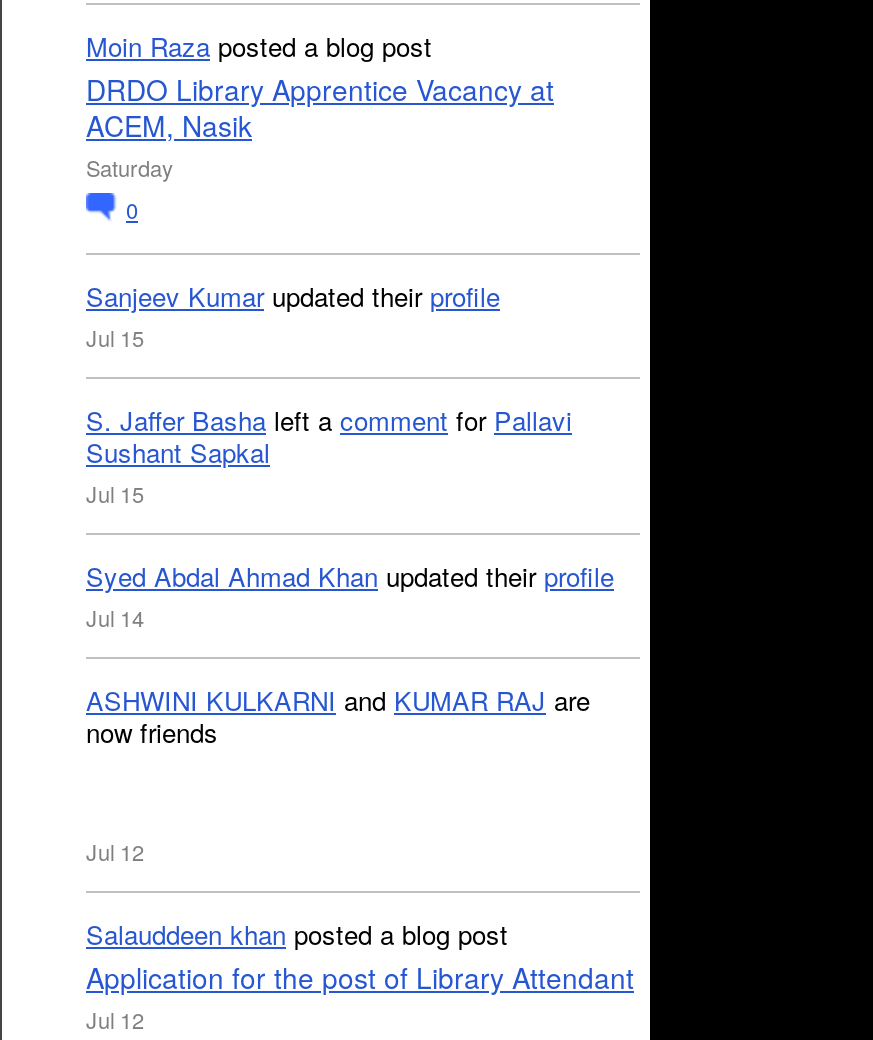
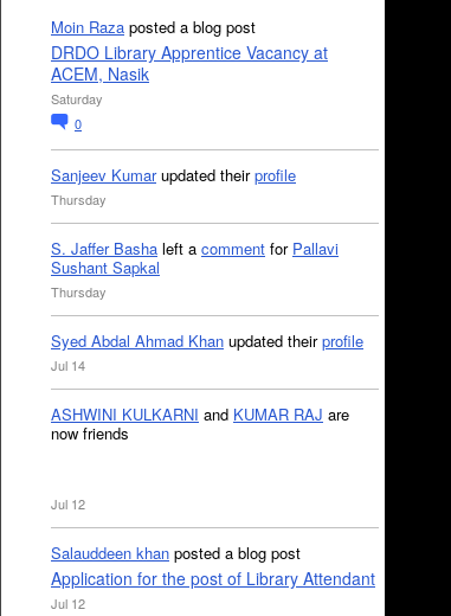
[86,321,144,353] Jul 15 -> [51,190,107,209] Thursday
[86,477,144,509] Jul 15 -> [51,283,107,301] Thursday

